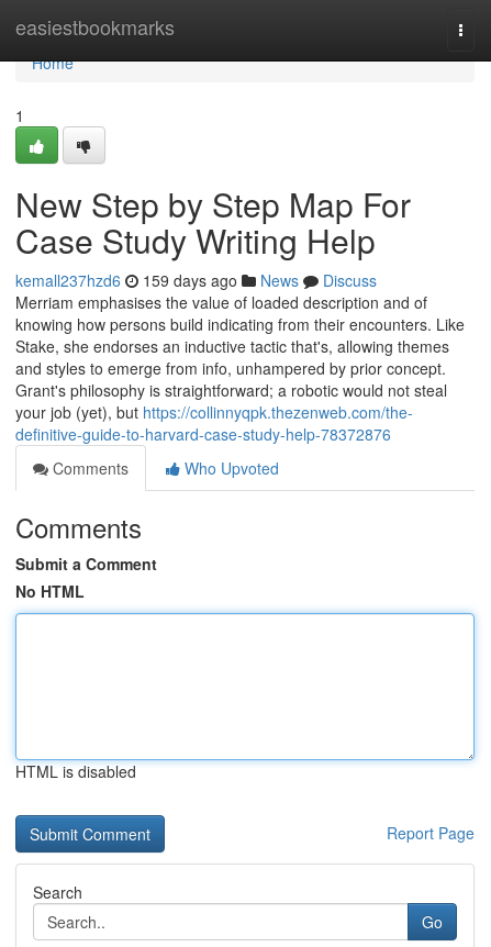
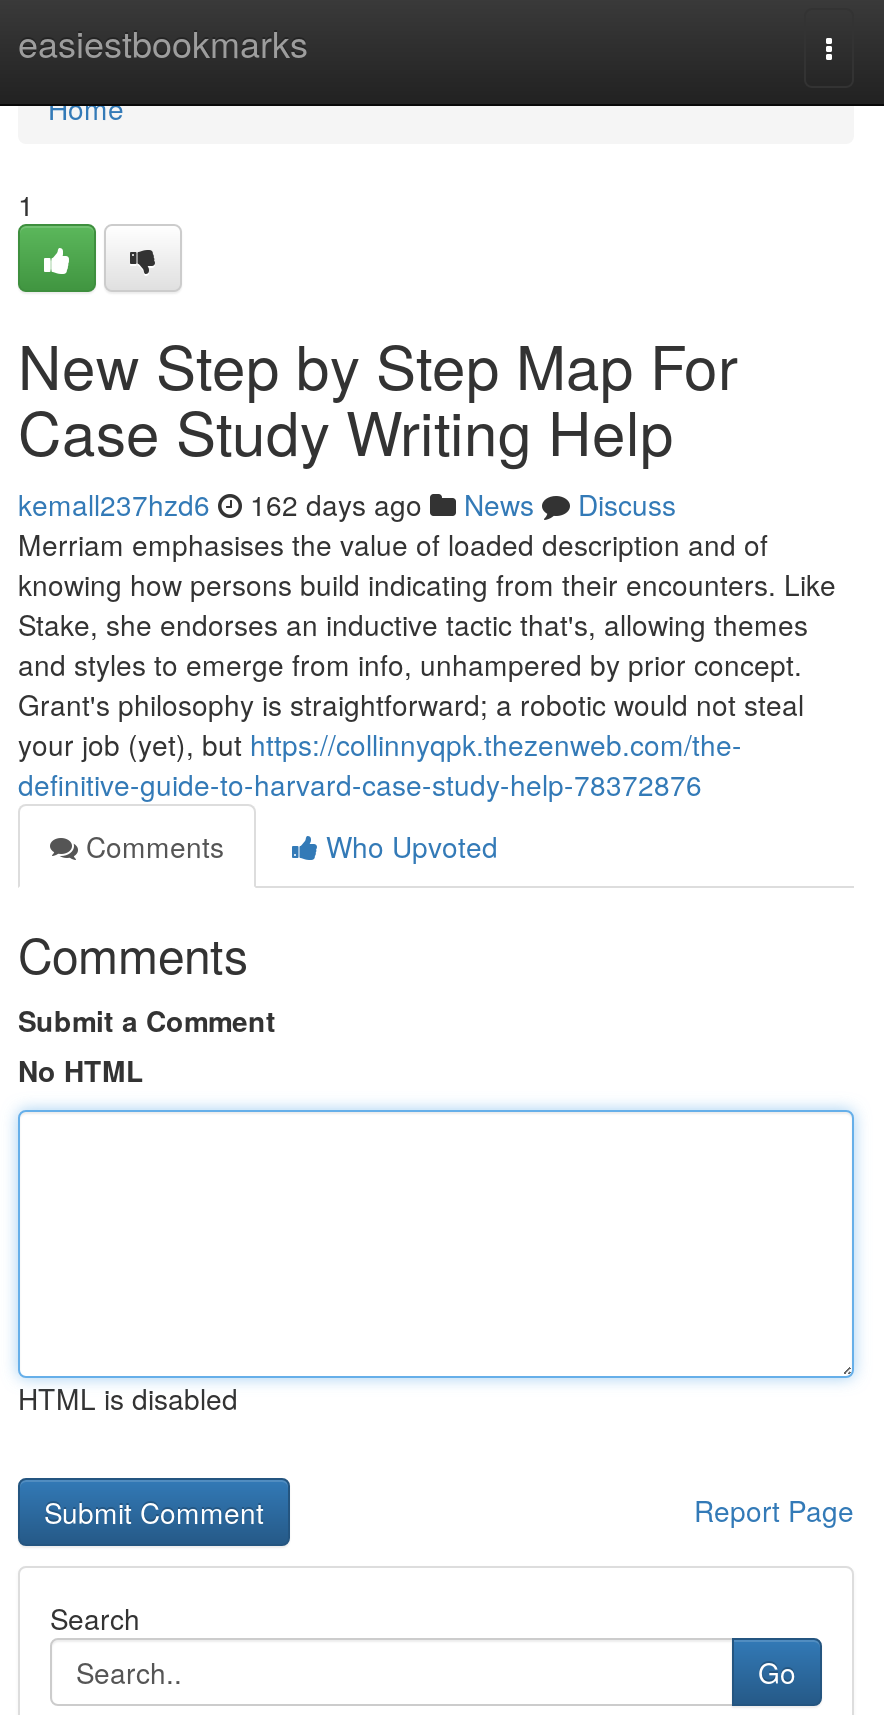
[15,269,377,291] kemall237hzd6 159 days ago News Discuss -> [18,484,676,524] kemall237hzd6 162 days ago News Discuss

